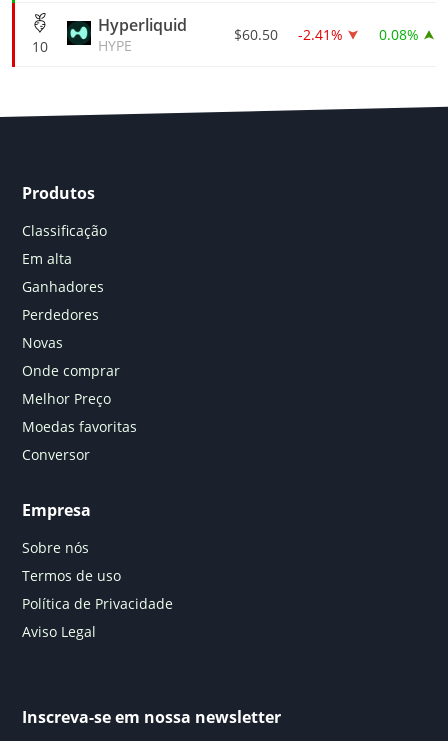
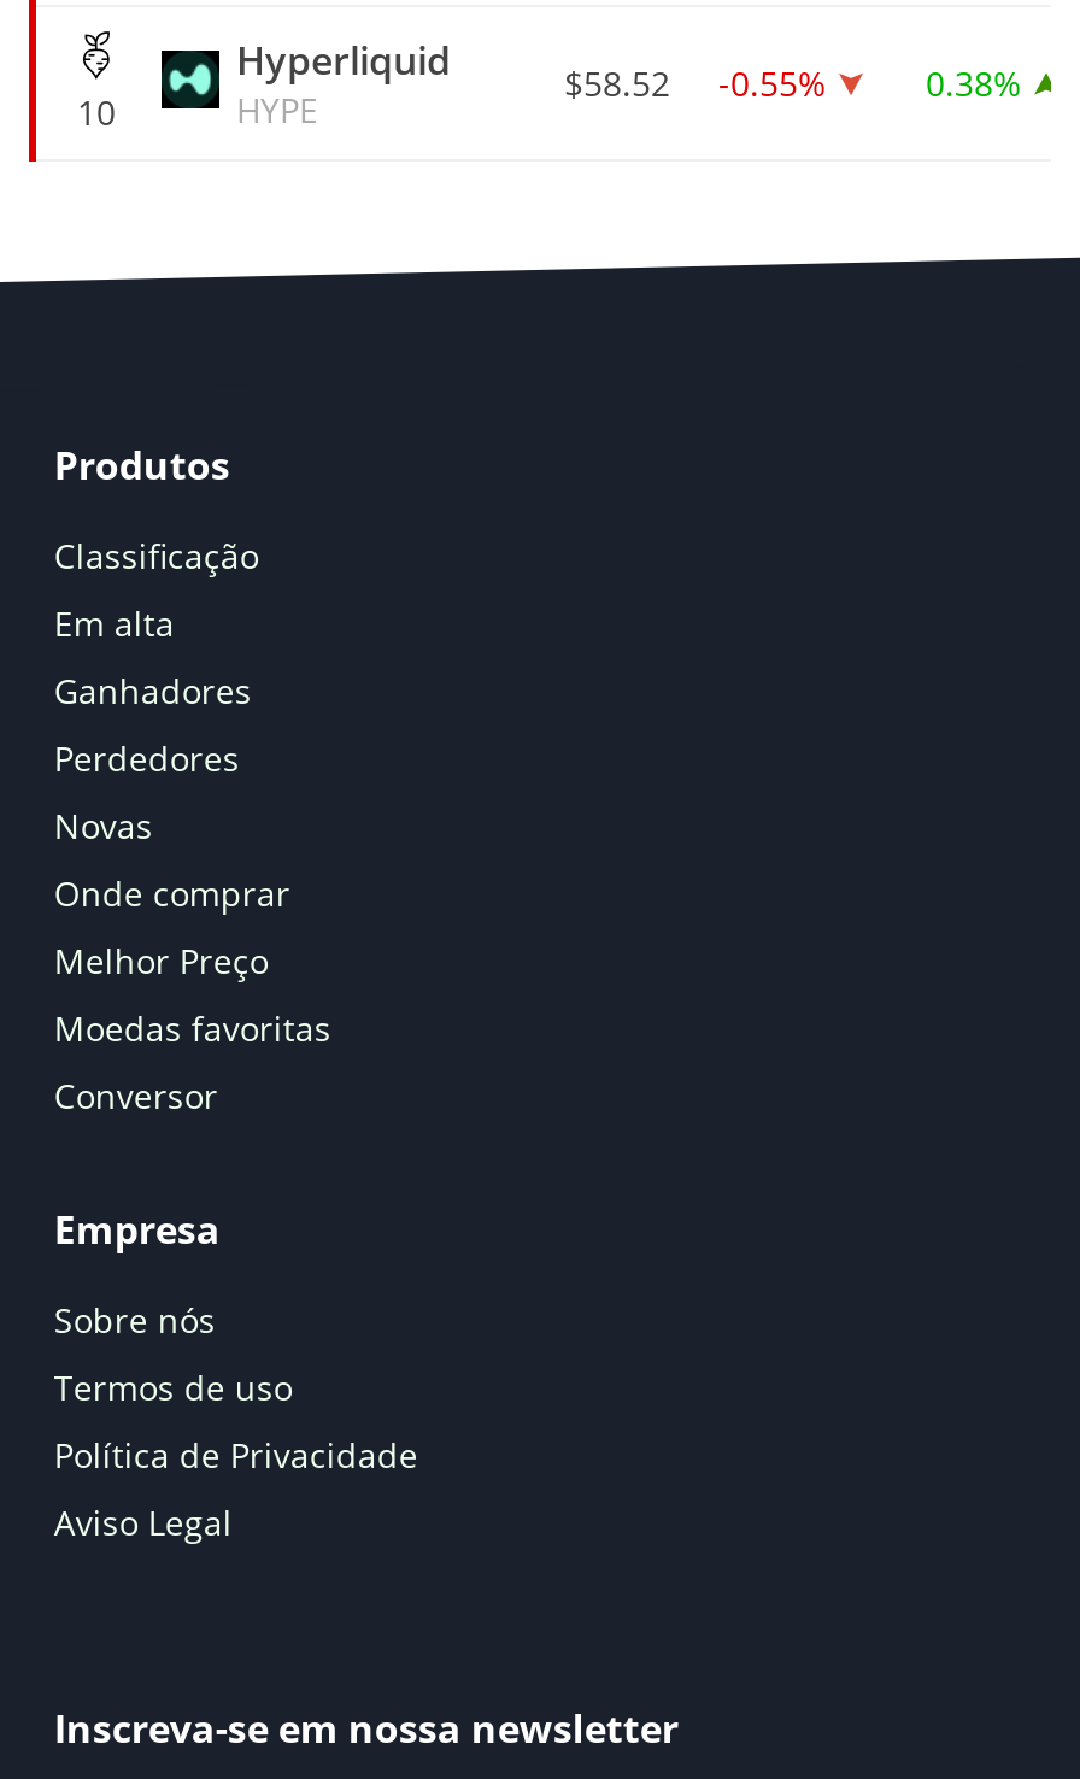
[234,25,278,44] $60.50 -> [564,60,670,106] $58.52
[298,25,347,44] -2.41% -> [718,60,837,106] -0.55%
[379,25,423,44] 0.08% -> [926,60,1032,106] 0.38%

